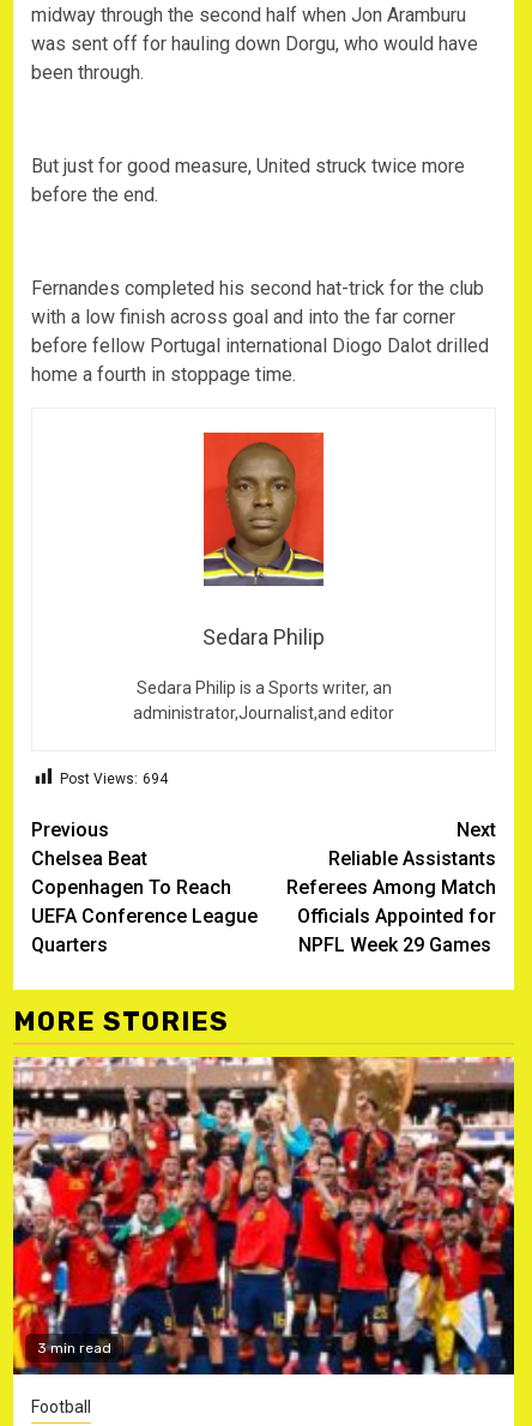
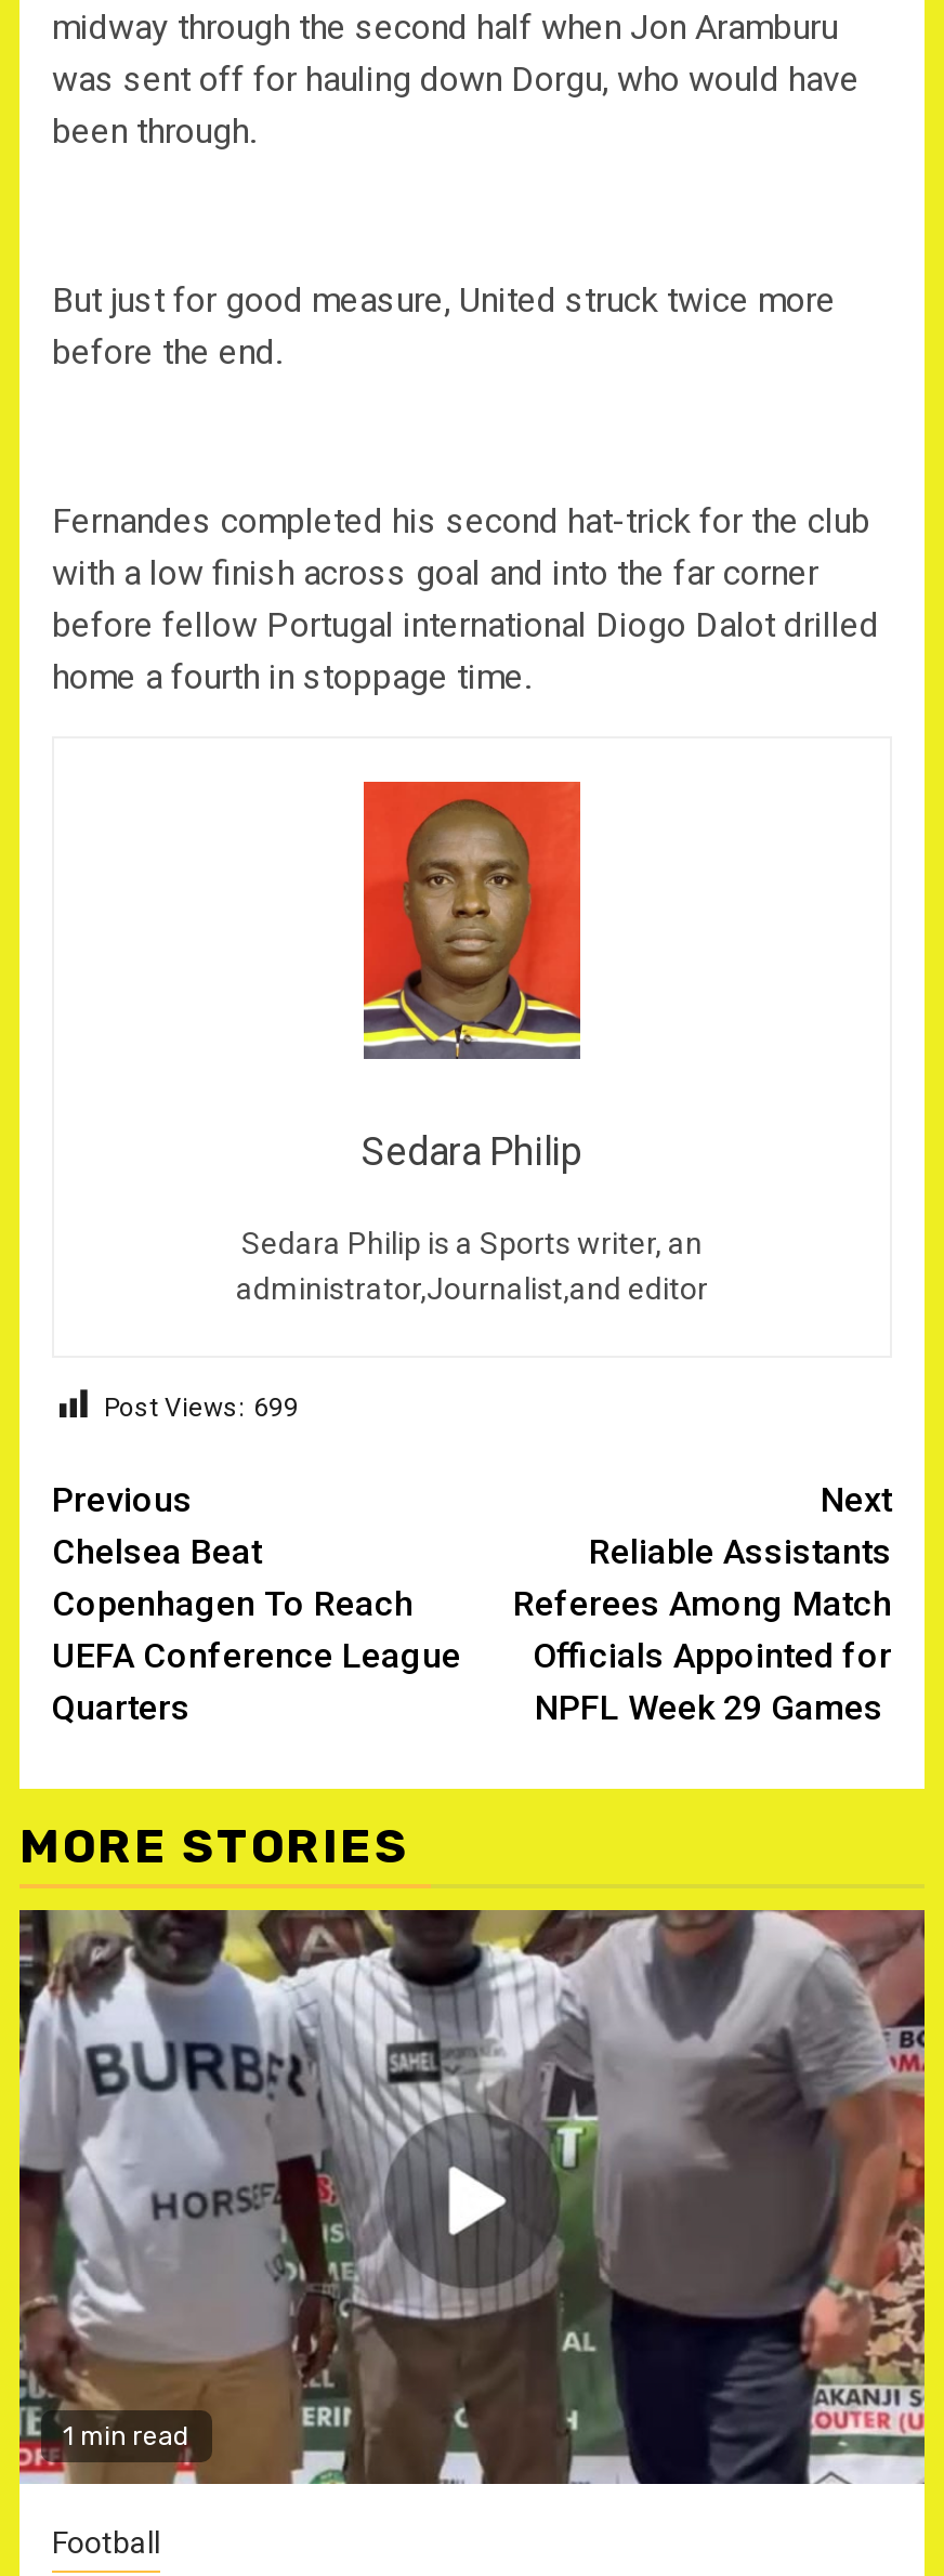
[60,771,168,788] Post Views: 694 -> [104,1393,299,1424] Post Views: 699
[12,1056,515,1376] [image] | 3 min read -> [17,1908,927,2486] [image] | 1 min read

